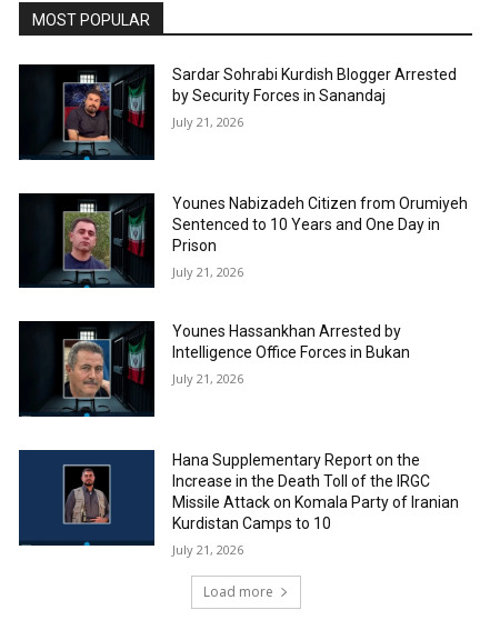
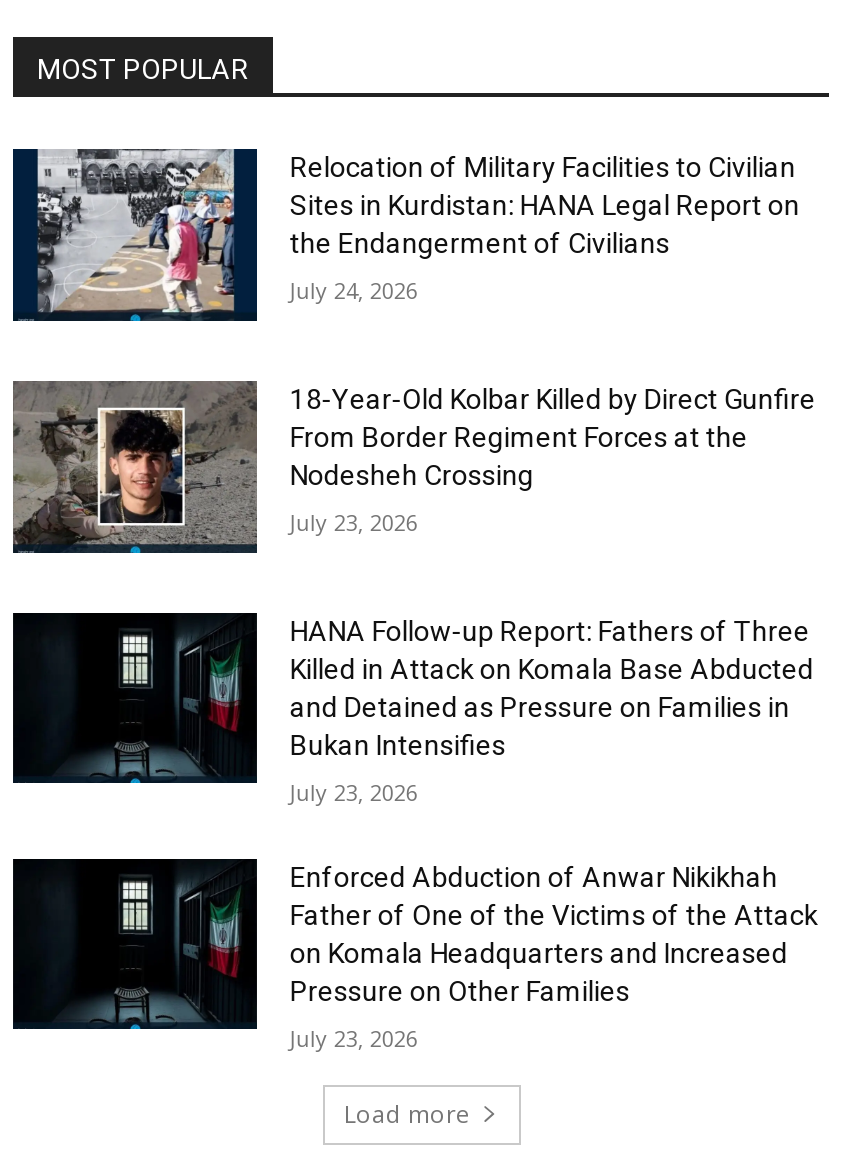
[19,63,457,161] [image] | Sardar Sohrabi Kurdish Blogger Arrested | by Security Forces in Sanandaj -> [13,148,800,322] [image] | Relocation of Military Facilities to Civilian | Sites in Kurdistan: HANA Legal Report on | the Endangerment of Civilians
[173,113,244,130] July 21, 2026 -> [290,276,418,306] July 24, 2026
[19,193,468,289] [image] | Younes Nabizadeh Citizen from Orumiyeh | Sentenced to 10 Years and One Day in | Prison -> [11,382,816,554] [image] | 18-Year-Old Kolbar Killed by Direct Gunfire | From Border Regiment Forces at the | Nodesheh Crossing
[173,263,244,280] July 21, 2026 -> [290,508,418,538] July 23, 2026
[173,323,410,362] Younes Hassankhan Arrested by | Intelligence Office Forces in Bukan -> [290,615,814,761] HANA Follow-up Report: Fathers of Three | Killed in Attack on Komala Base Abducted | and Detained as Pressure on Families in | Bukan Intensifies
[44,331,112,418] [image] -> [35,634,253,784] [image]
[173,371,244,387] July 21, 2026 -> [290,777,418,807] July 23, 2026
[19,450,459,547] [image] | Hana Supplementary Report on the | Increase in the Death Toll of the IRGC | Missile Attack on Komala Party of Iranian | Kurdistan Camps to 10 -> [13,858,818,1030] [image] | Enforced Abduction of Anwar Nikikhah | Father of One of the Victims of the Attack | on Komala Headquarters and Increased | Pressure on Other Families
[173,541,244,558] July 21, 2026 -> [290,1023,418,1053] July 23, 2026

